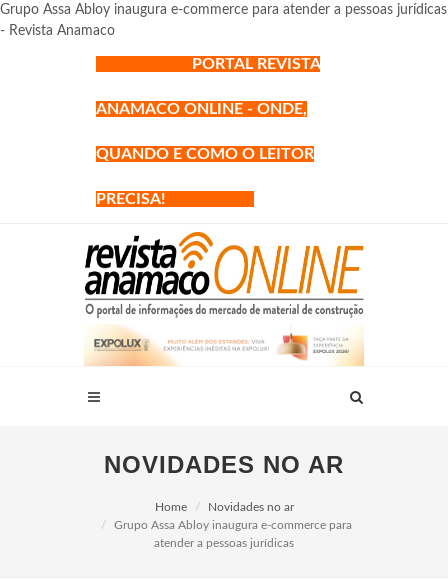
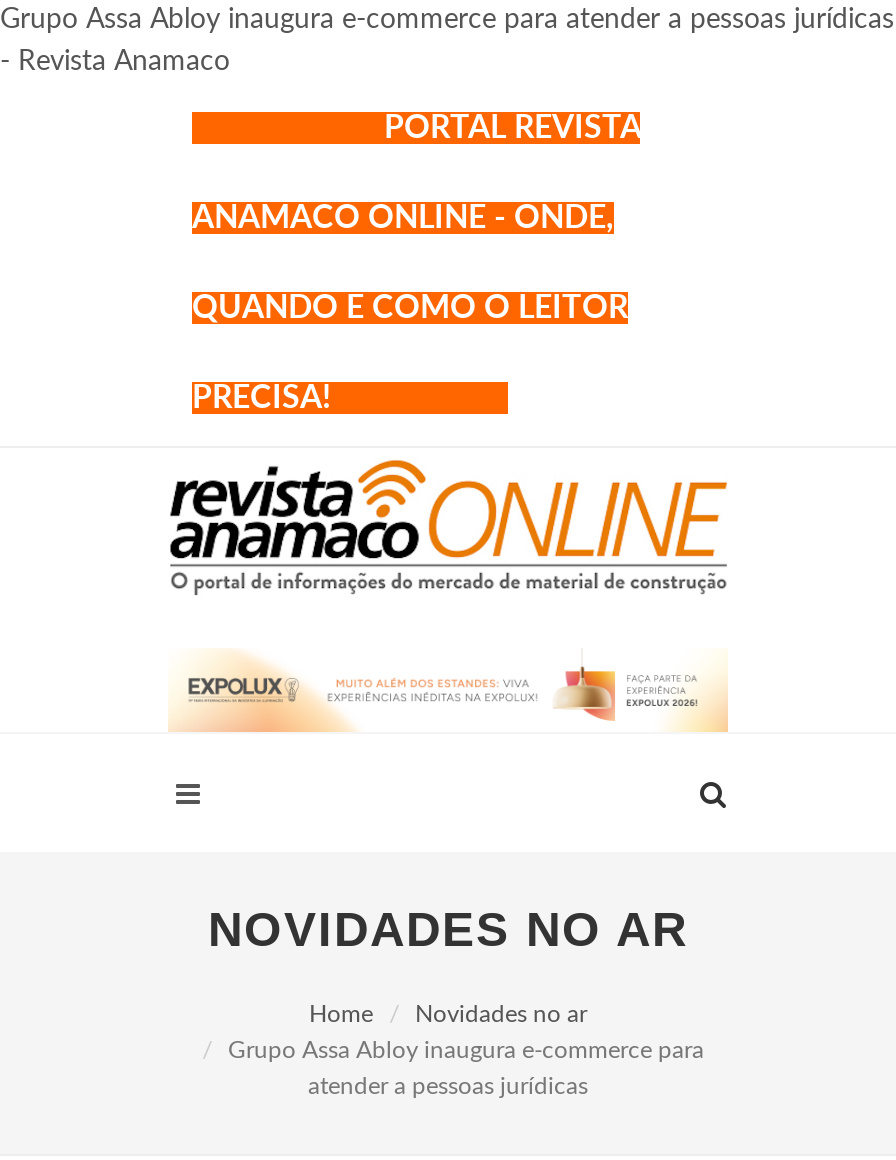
[84,230,364,318] [image] -> [168,458,728,632] [image]

